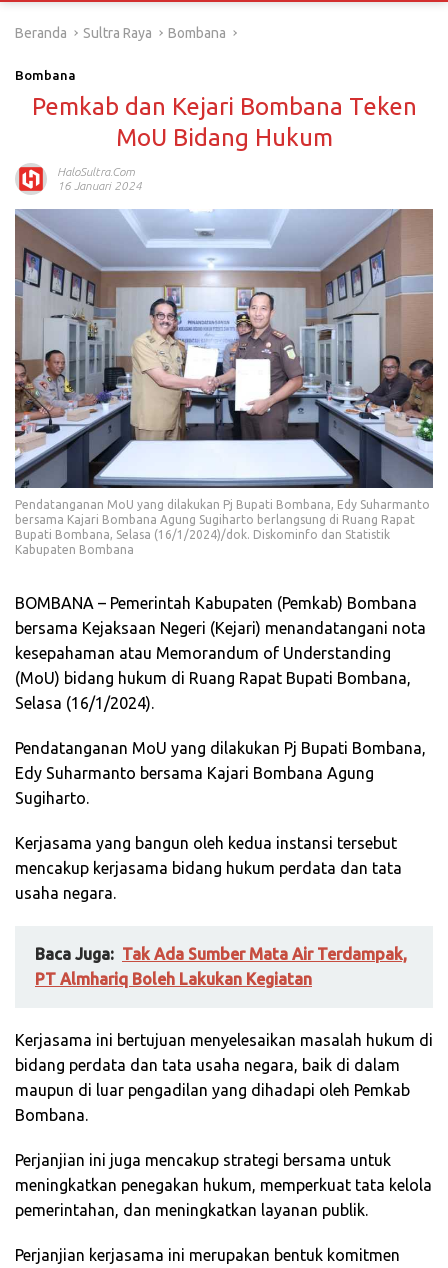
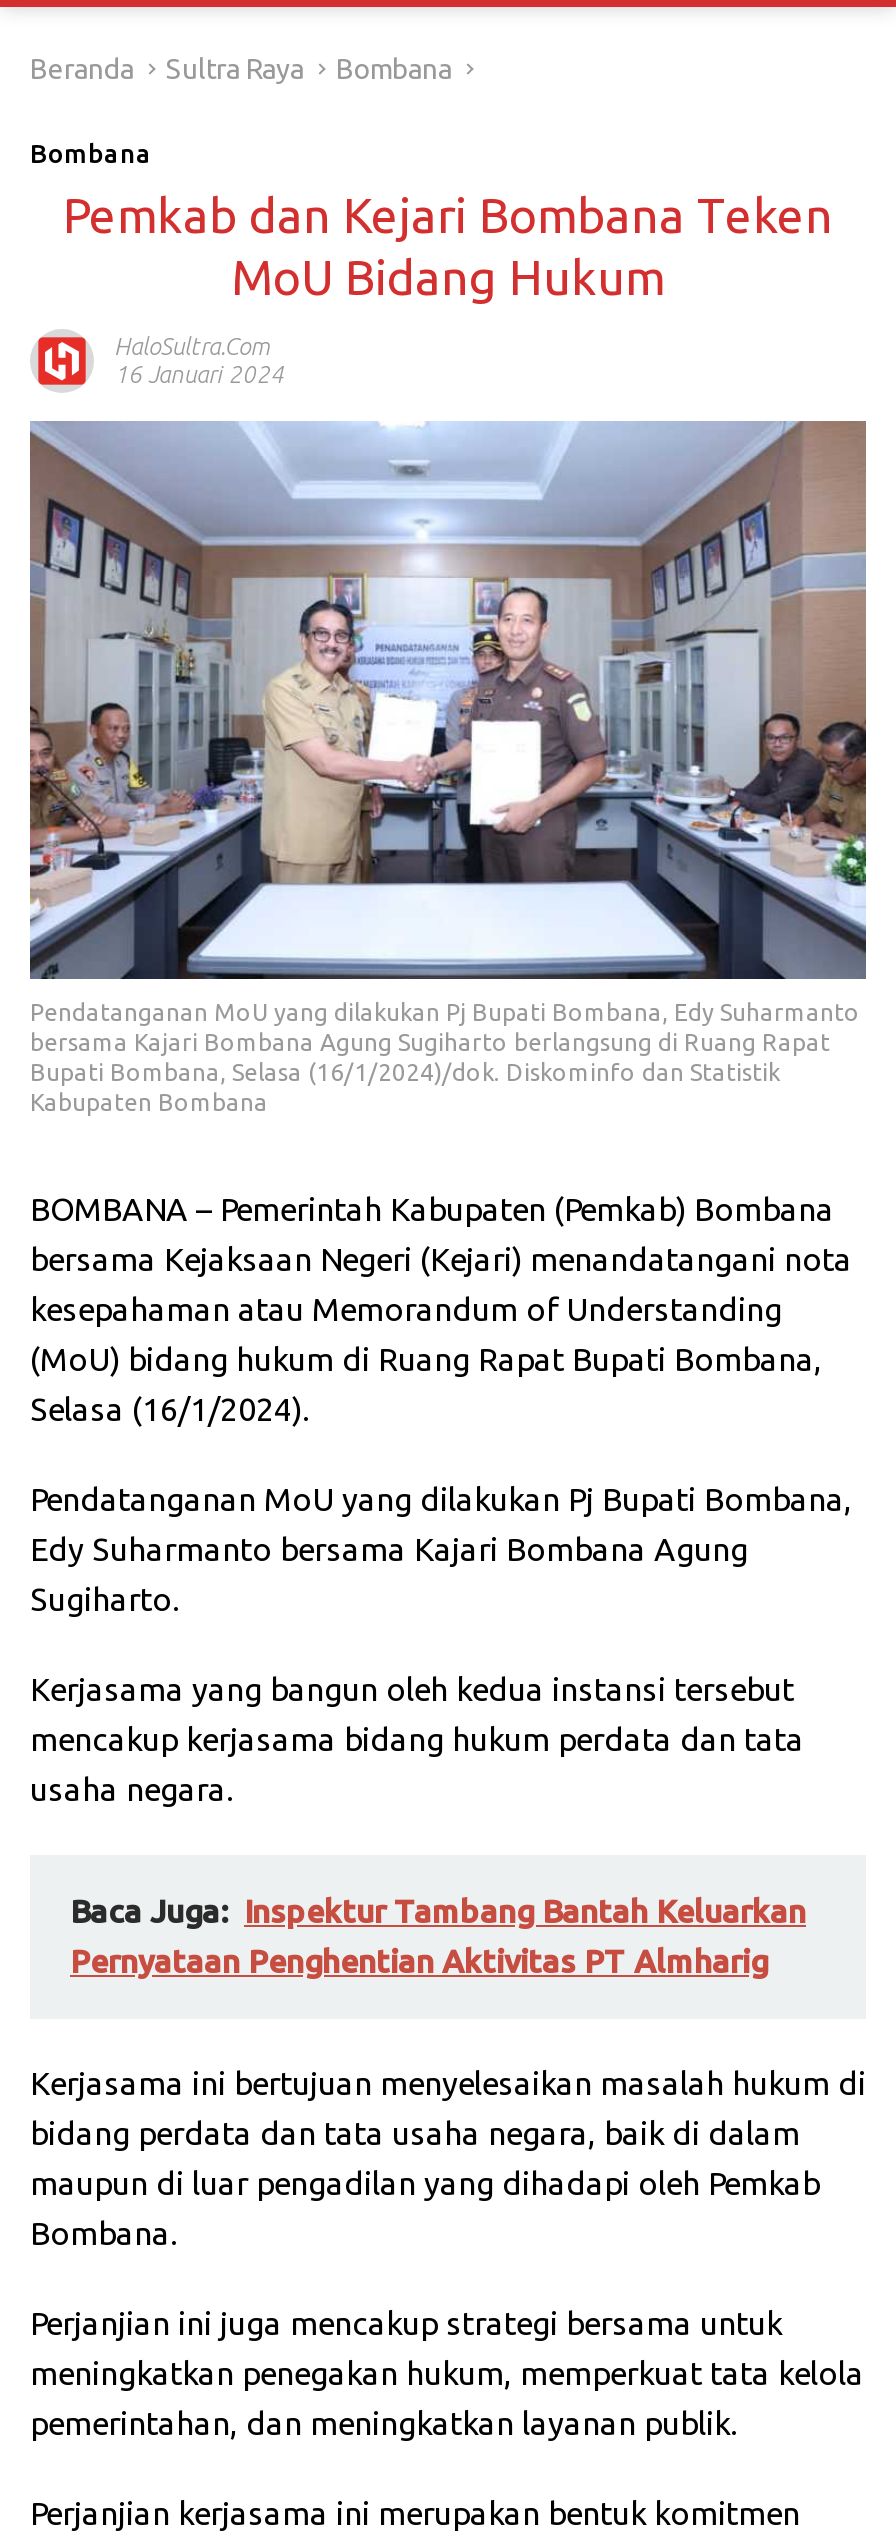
[35,945,407,988] Baca Juga: Tak Ada Sumber Mata Air Terdampak, | PT Almhariq Boleh Lakukan Kegiatan -> [70,1894,806,1980] Baca Juga: Inspektur Tambang Bantah Keluarkan | Pernyataan Penghentian Aktivitas PT Almharig

